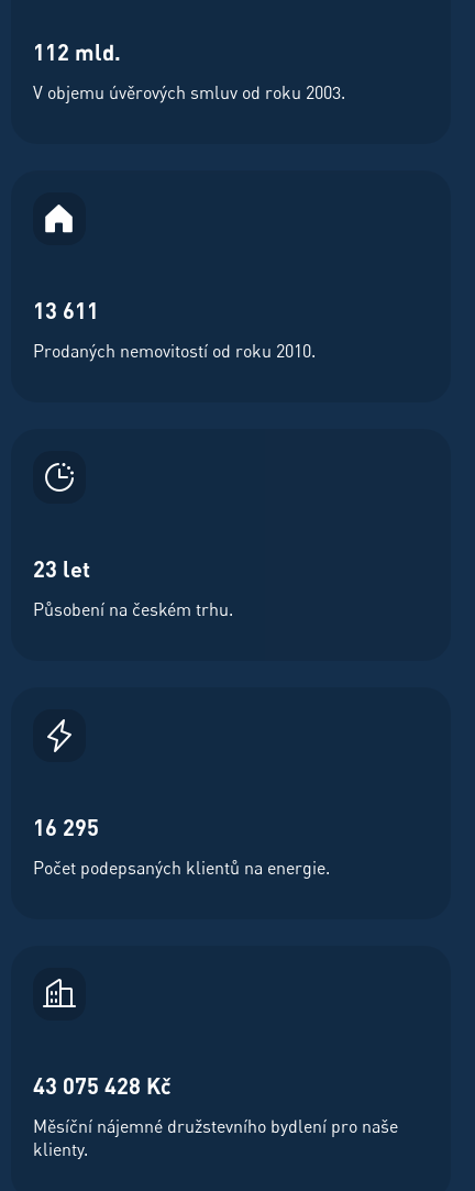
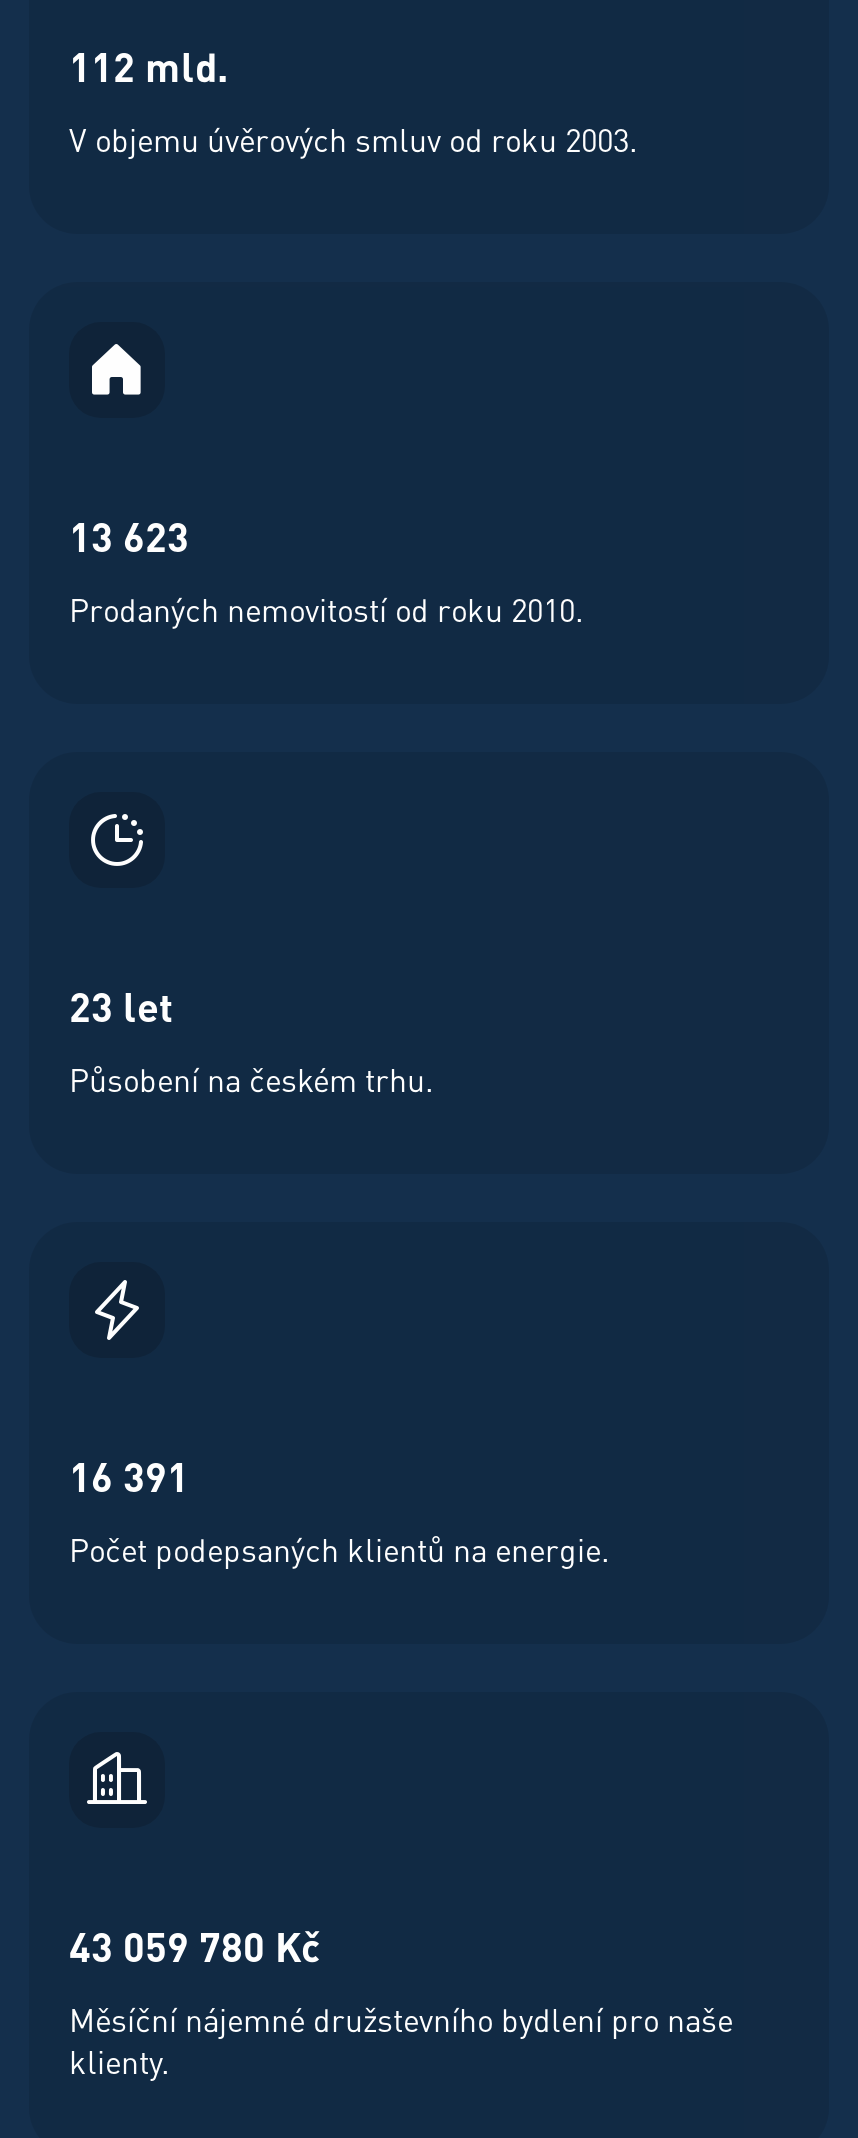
[33,297,99,323] 13 611 -> [69,512,189,560] 13 623
[33,814,99,840] 16 295 -> [69,1452,189,1500] 16 391
[33,1072,172,1099] 43 075 428 Kč -> [69,1922,321,1970] 43 059 780 Kč

